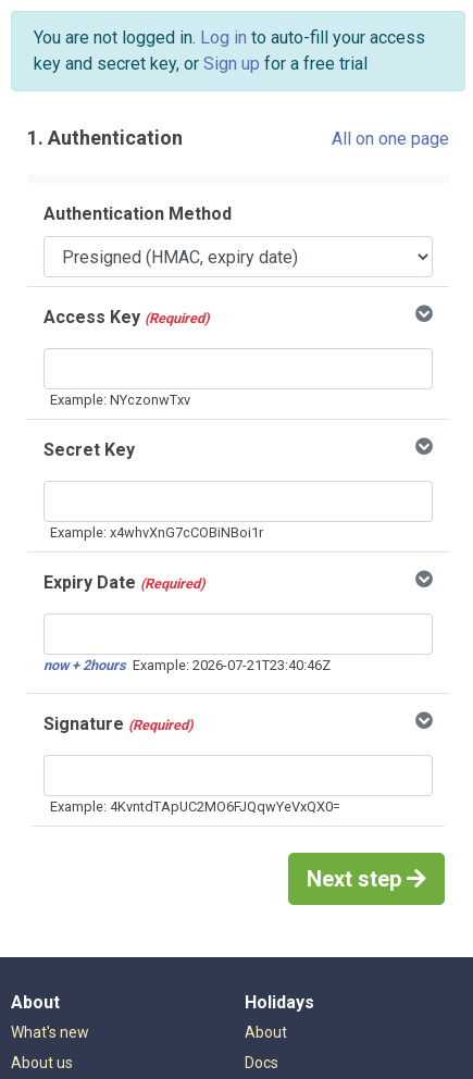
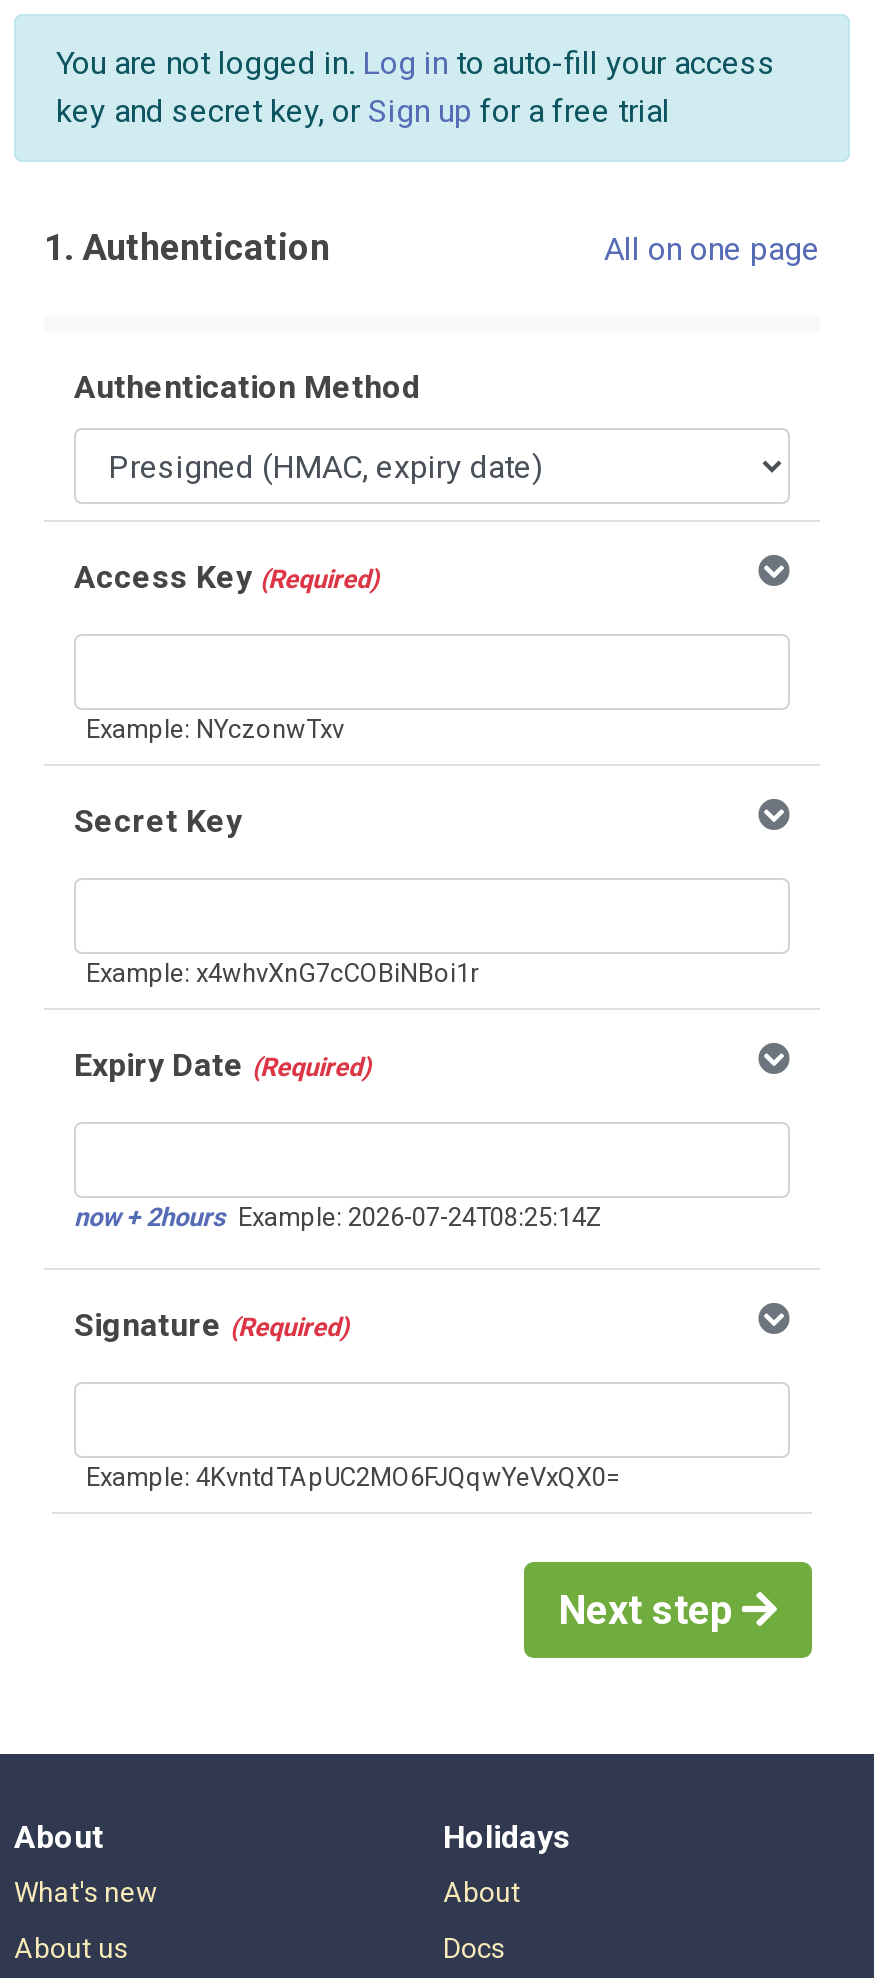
[43,657,331,673] now + 2hours Example: 2026-07-21T23:40:46Z -> [74,1202,602,1232] now + 2hours Example: 2026-07-24T08:25:14Z

